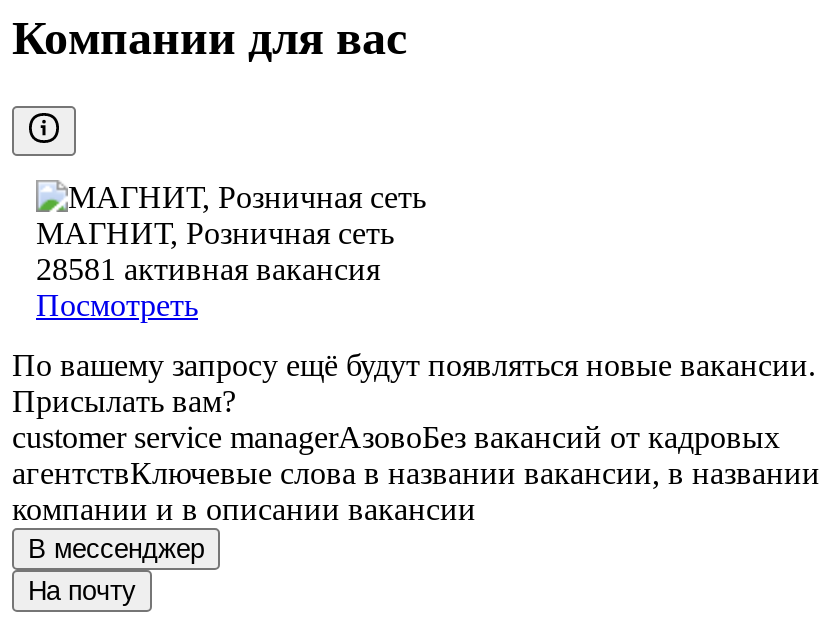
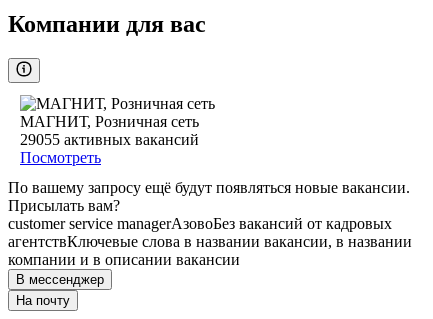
[36,253,380,287] 28581 активная вакансия -> [20,131,199,148] 29055 активных вакансий

